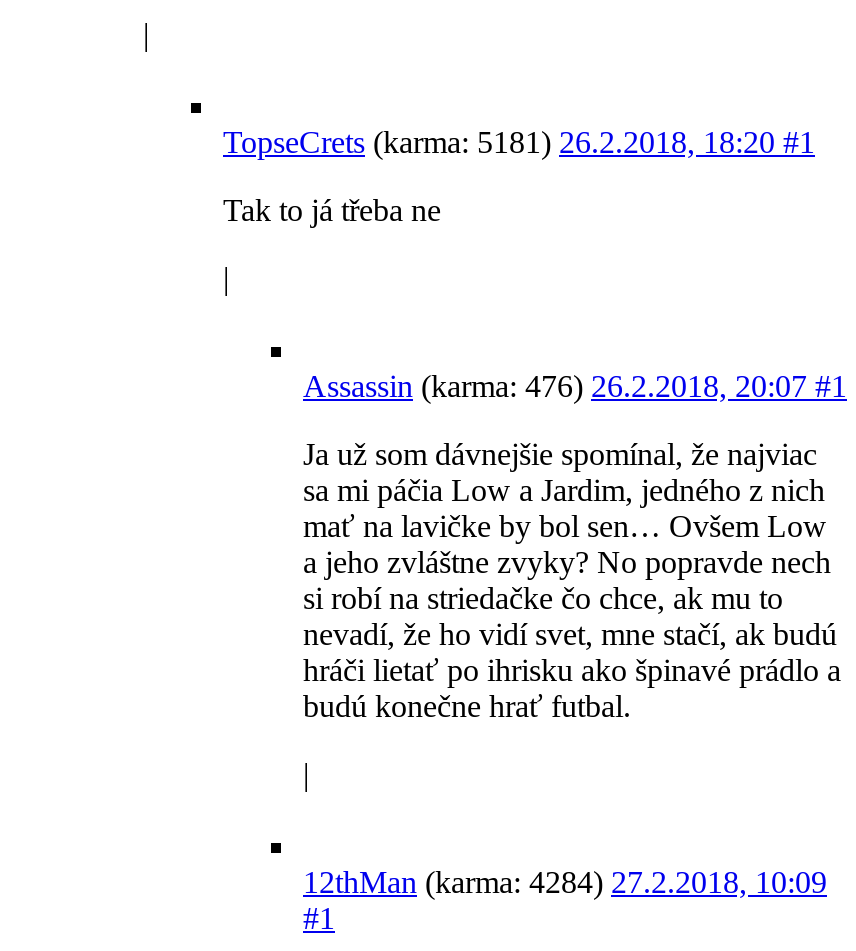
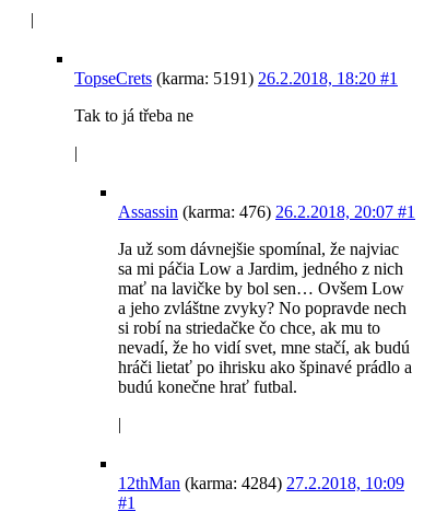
[223,124,815,158] TopseCrets (karma: 5181) 26.2.2018, 18:20 #1 -> [74,69,398,88] TopseCrets (karma: 5191) 26.2.2018, 18:20 #1

